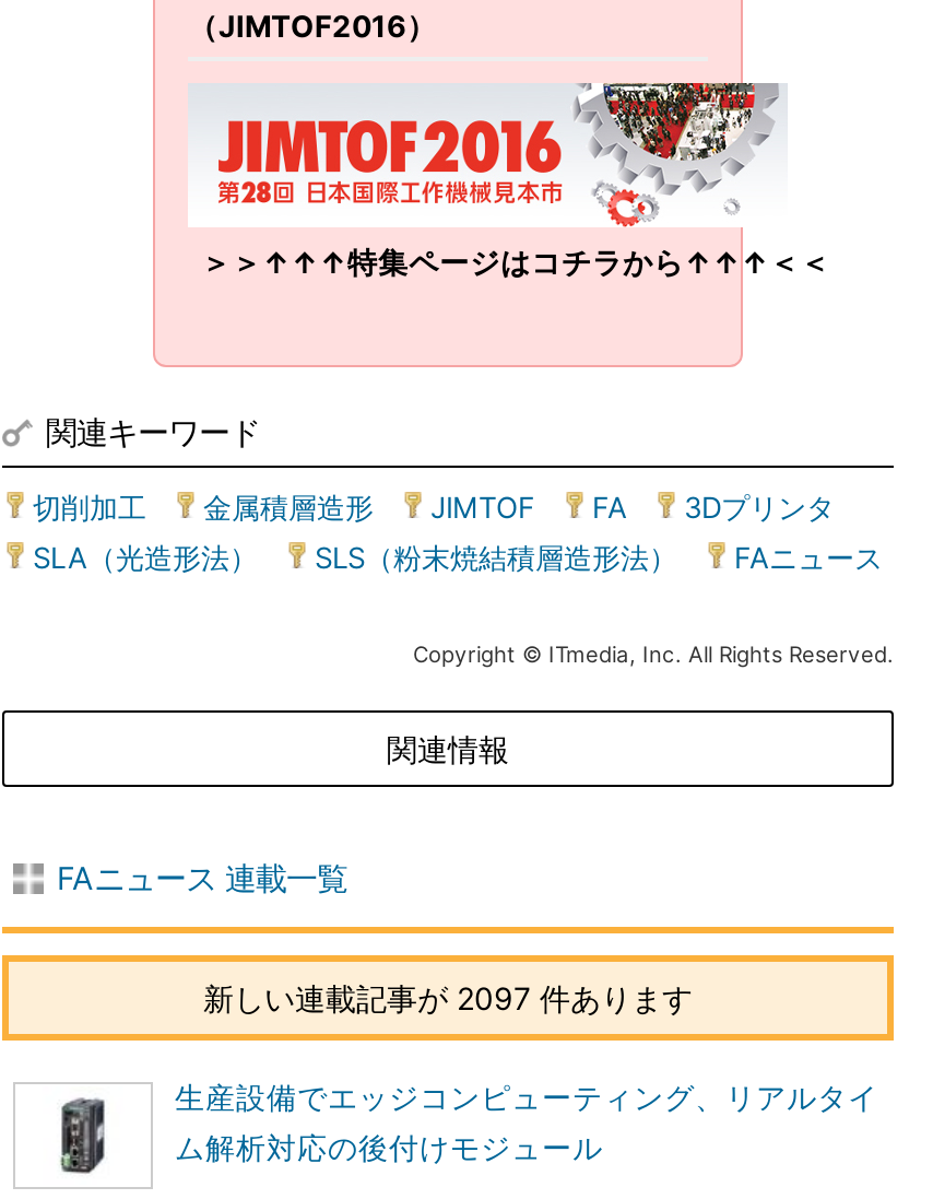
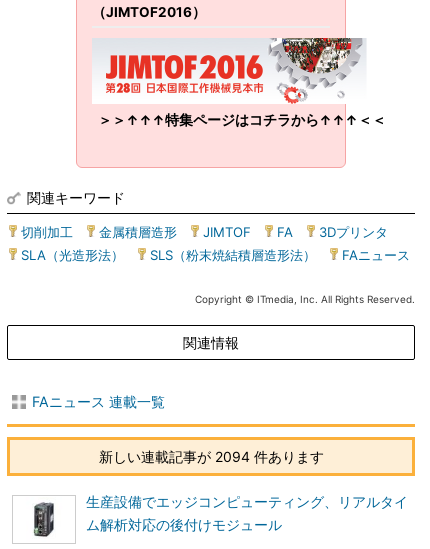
[203,978,693,1015] 新しい連載記事が 2097 件あります -> [98,447,323,464] 新しい連載記事が 2094 件あります

